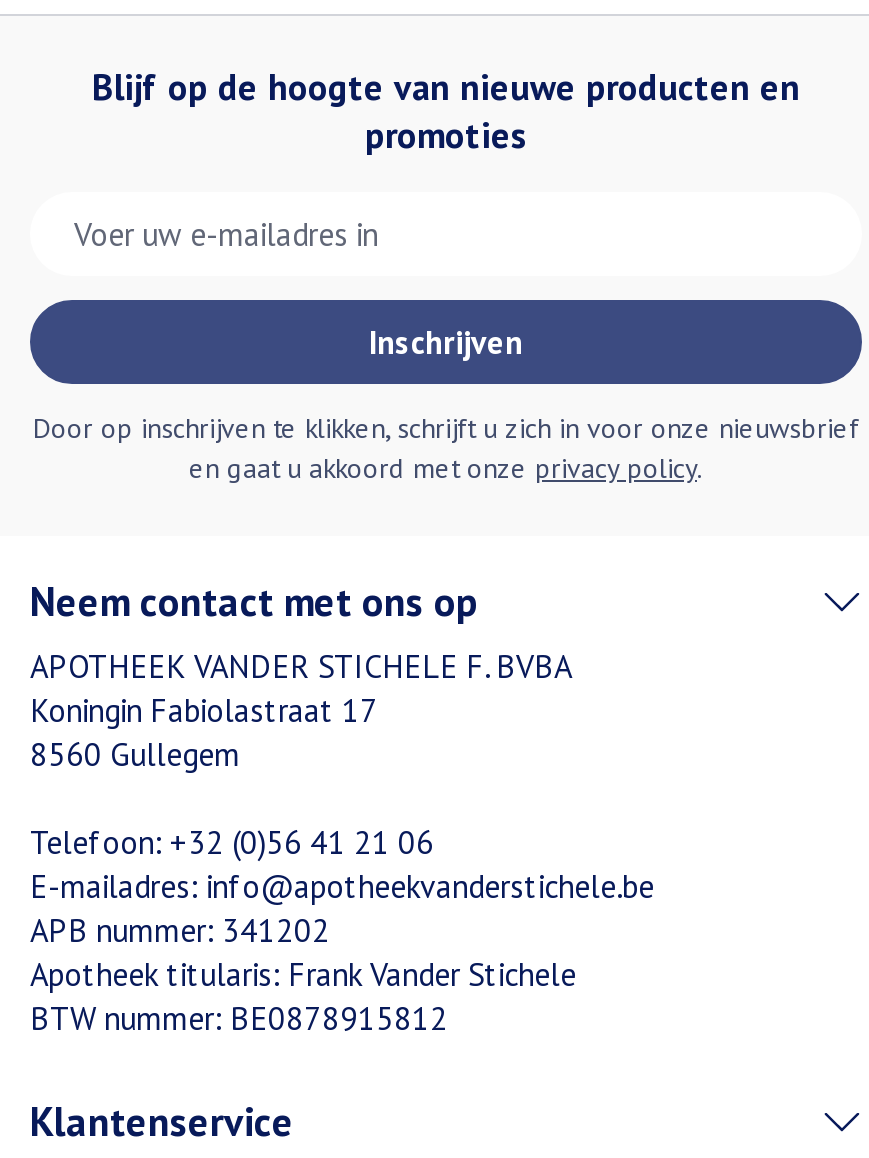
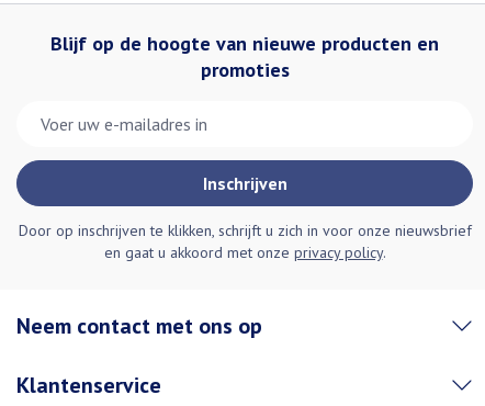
[30,646,654,1038] APOTHEEK VANDER STICHELE F. BVBA | Koningin Fabiolastraat 17 | 8560 Gullegem | Telefoon: +32 (0)56 41 21 06 | E-mailadres: info@apotheekvanderstichele.be | APB nummer: 341202 | Apotheek titularis: Frank Vander Stichele | BTW nummer: BE0878915812 -> none

